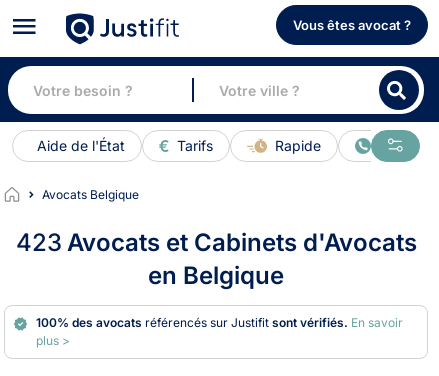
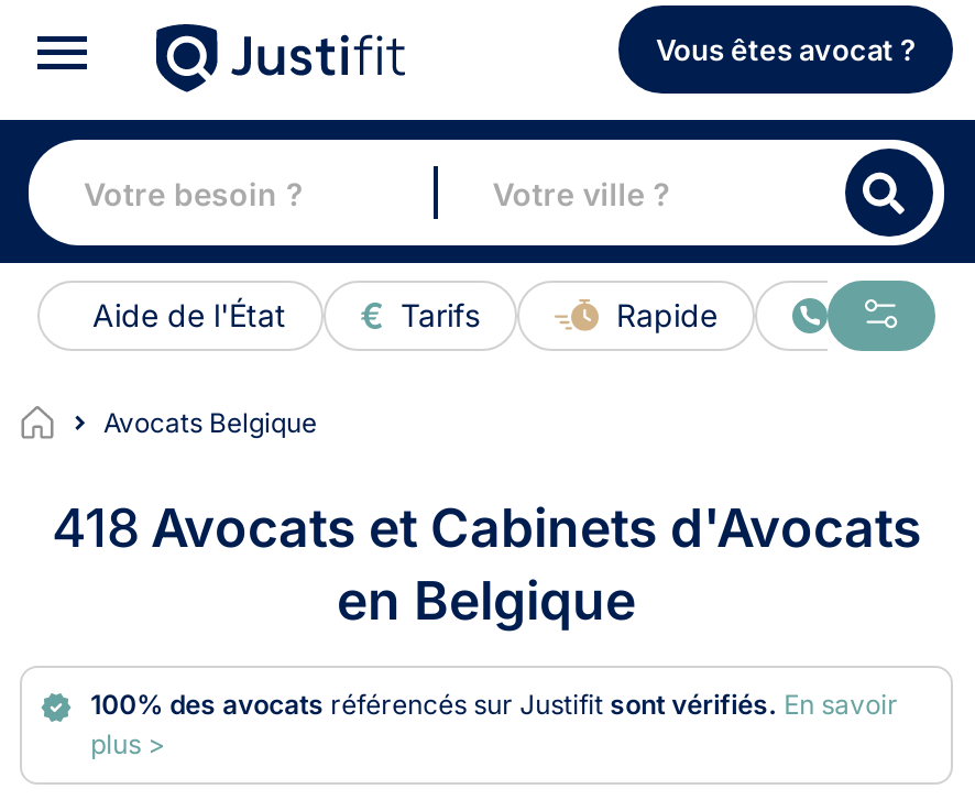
[15,228,416,257] 423 Avocats et Cabinets d'Avocats -> [52,497,921,561] 418 Avocats et Cabinets d'Avocats

